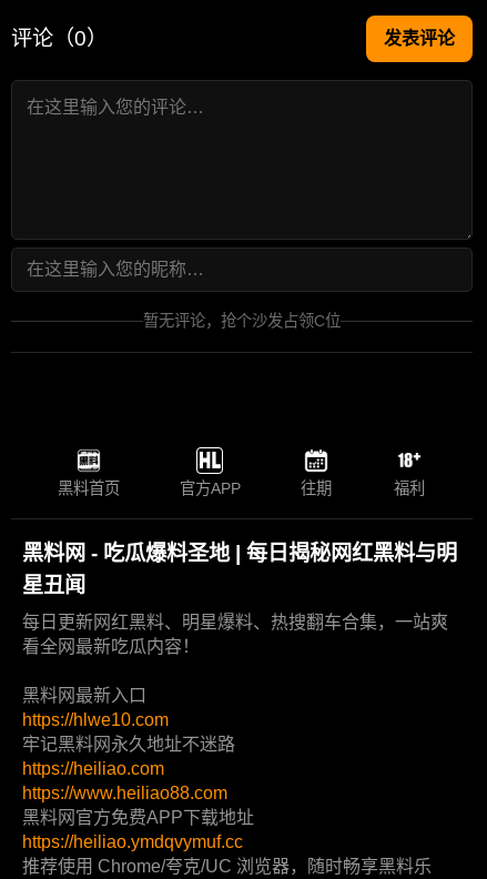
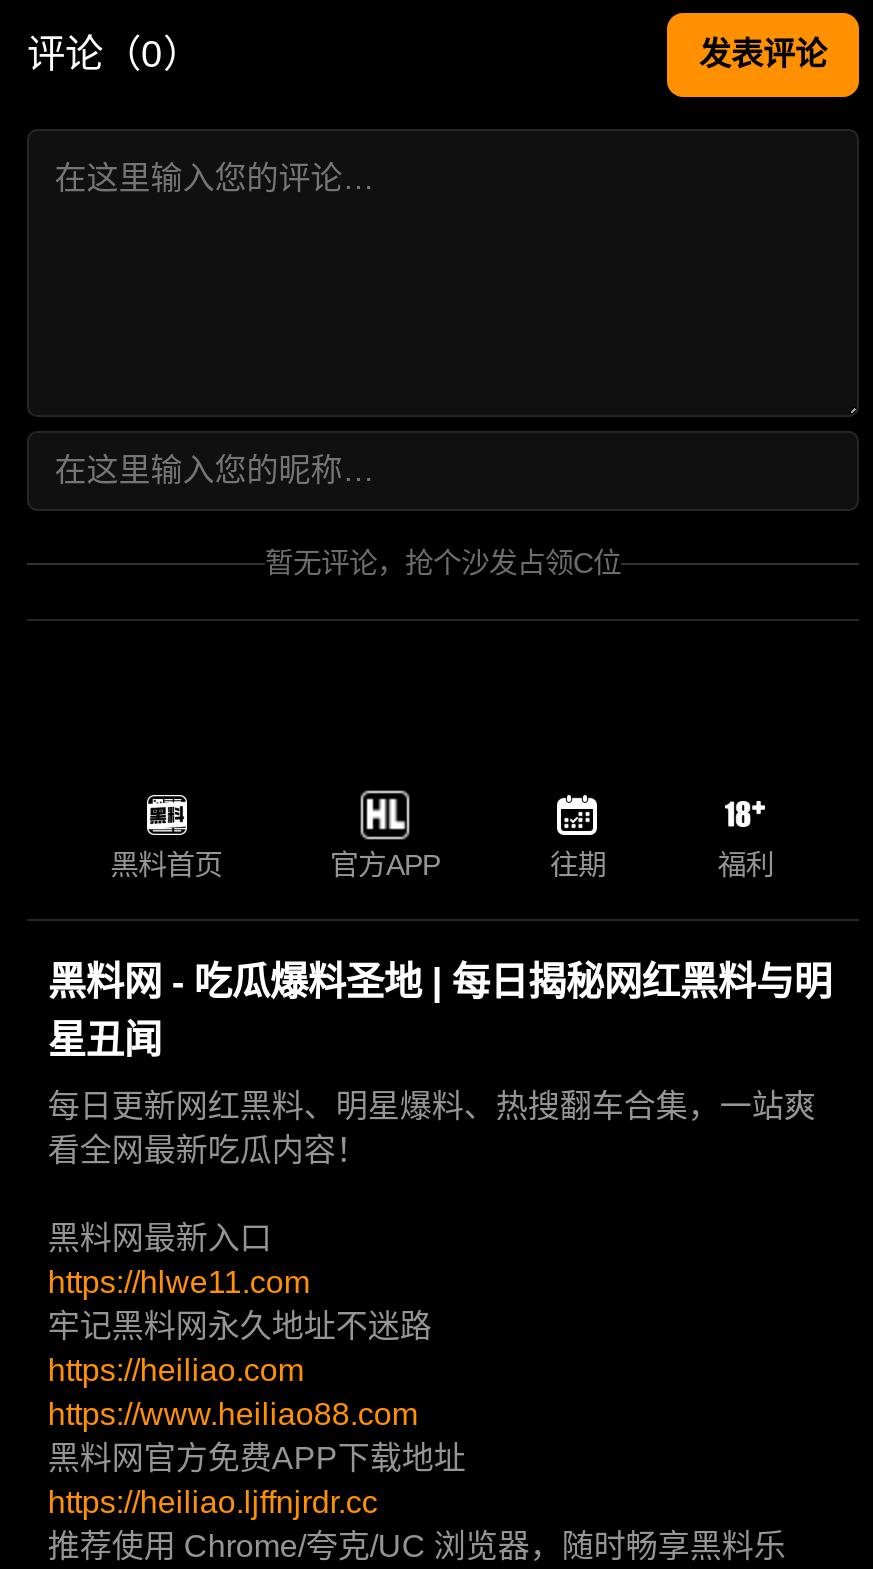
[23,710,169,729] https://hlwe10.com -> [48,1264,310,1298] https://hlwe11.com
[23,832,243,851] https://heiliao.ymdqvymuf.cc -> [48,1484,378,1518] https://heiliao.ljffnjrdr.cc

